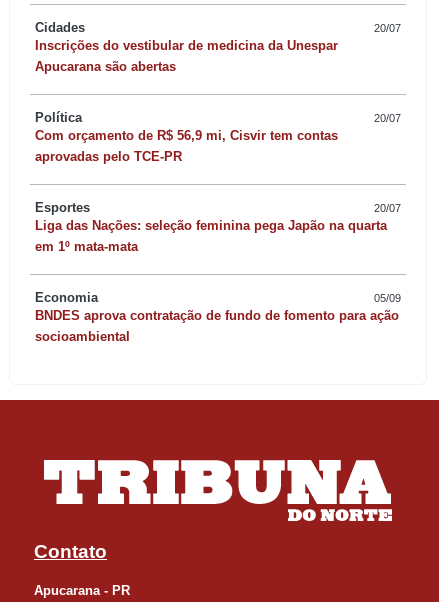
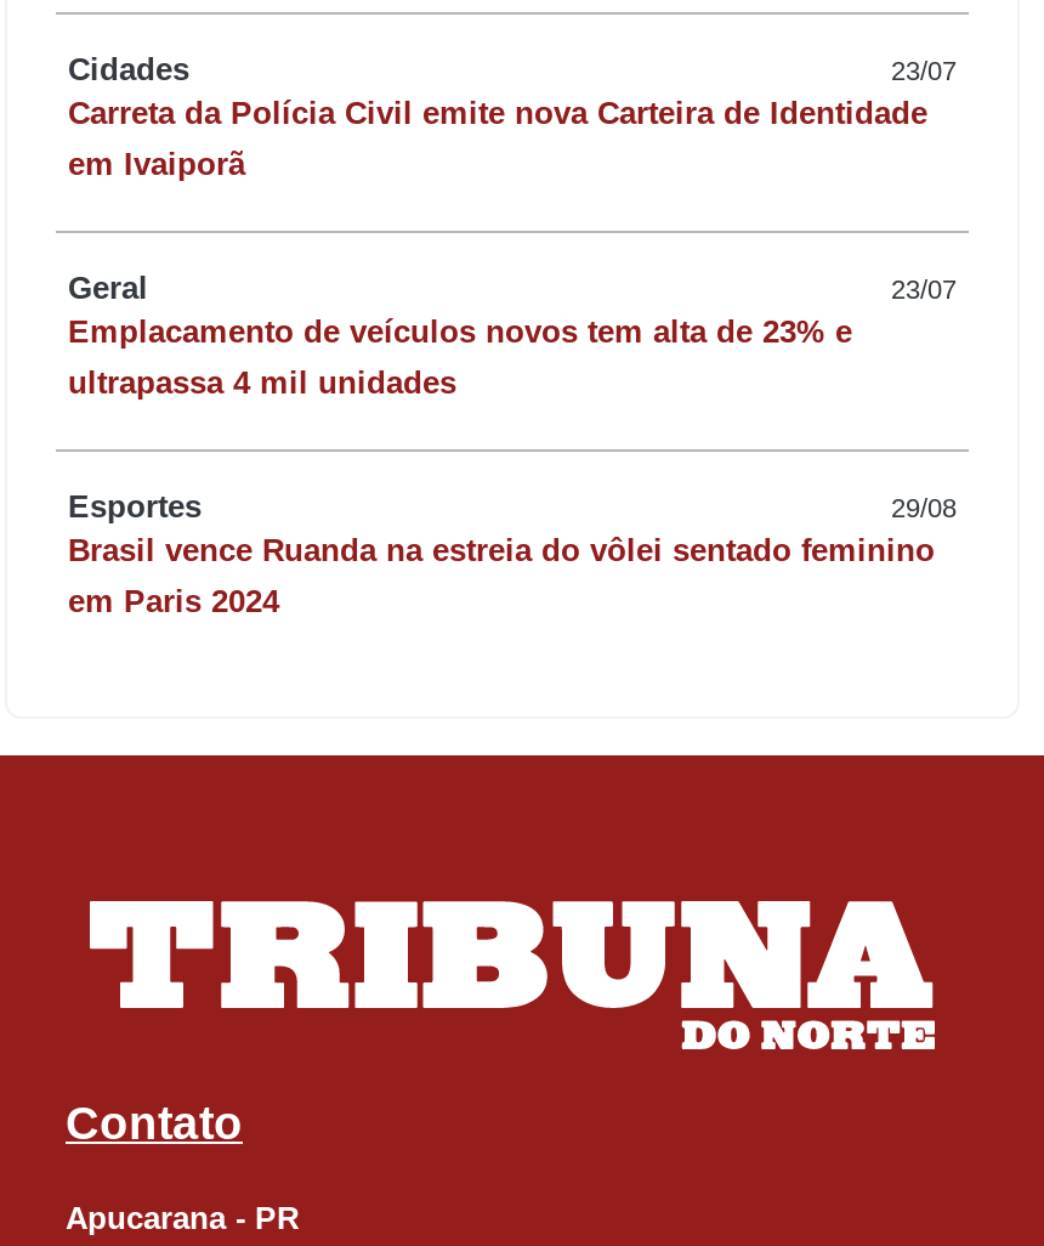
[35,22,401,74] 20/07 | Inscrições do vestibular de medicina da Unespar | Apucarana são abertas -> [68,56,957,183] 23/07 | Carreta da Polícia Civil emite nova Carteira de Identidade | em Ivaiporã
[35,110,401,164] Política | 20/07 | Com orçamento de R$ 56,9 mi, Cisvir tem contas | aprovadas pelo TCE-PR -> [68,271,957,402] Geral | 23/07 | Emplacamento de veículos novos tem alta de 23% e | ultrapassa 4 mil unidades
[35,202,401,344] 20/07 | Liga das Nações: seleção feminina pega Japão na quarta | em 1º mata-mata | Economia | 05/09 | BNDES aprova contratação de fundo de fomento para ação | socioambiental -> [68,493,957,621] 29/08 | Brasil vence Ruanda na estreia do vôlei sentado feminino | em Paris 2024

